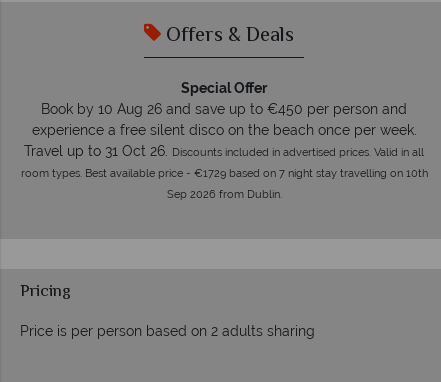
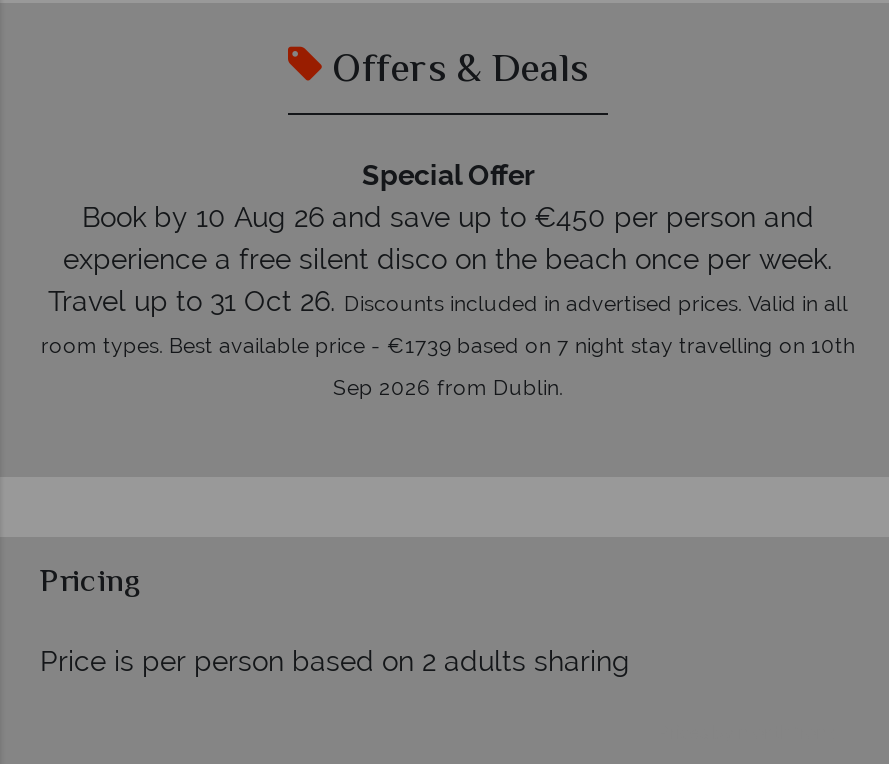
[20,167,427,179] room types. Best available price - €1729 based on 7 night stay travelling on 10th -> [41,333,855,357] room types. Best available price - €1739 based on 7 night stay travelling on 10th

